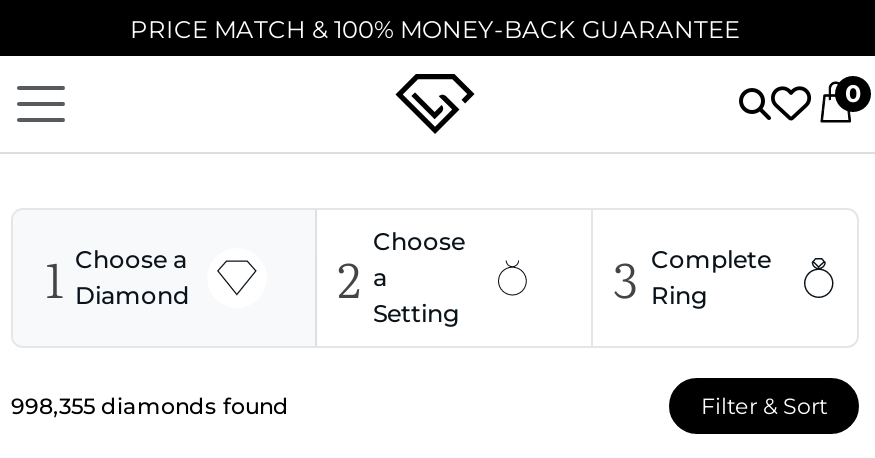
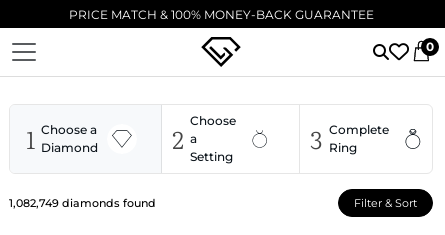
[11,391,289,419] 998,355 diamonds found -> [9,195,156,209] 1,082,749 diamonds found

